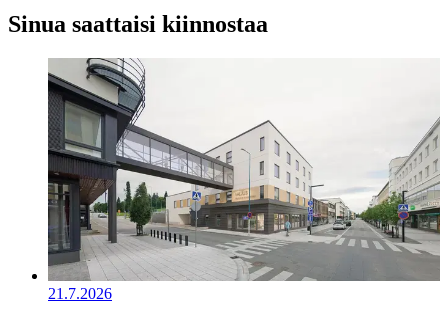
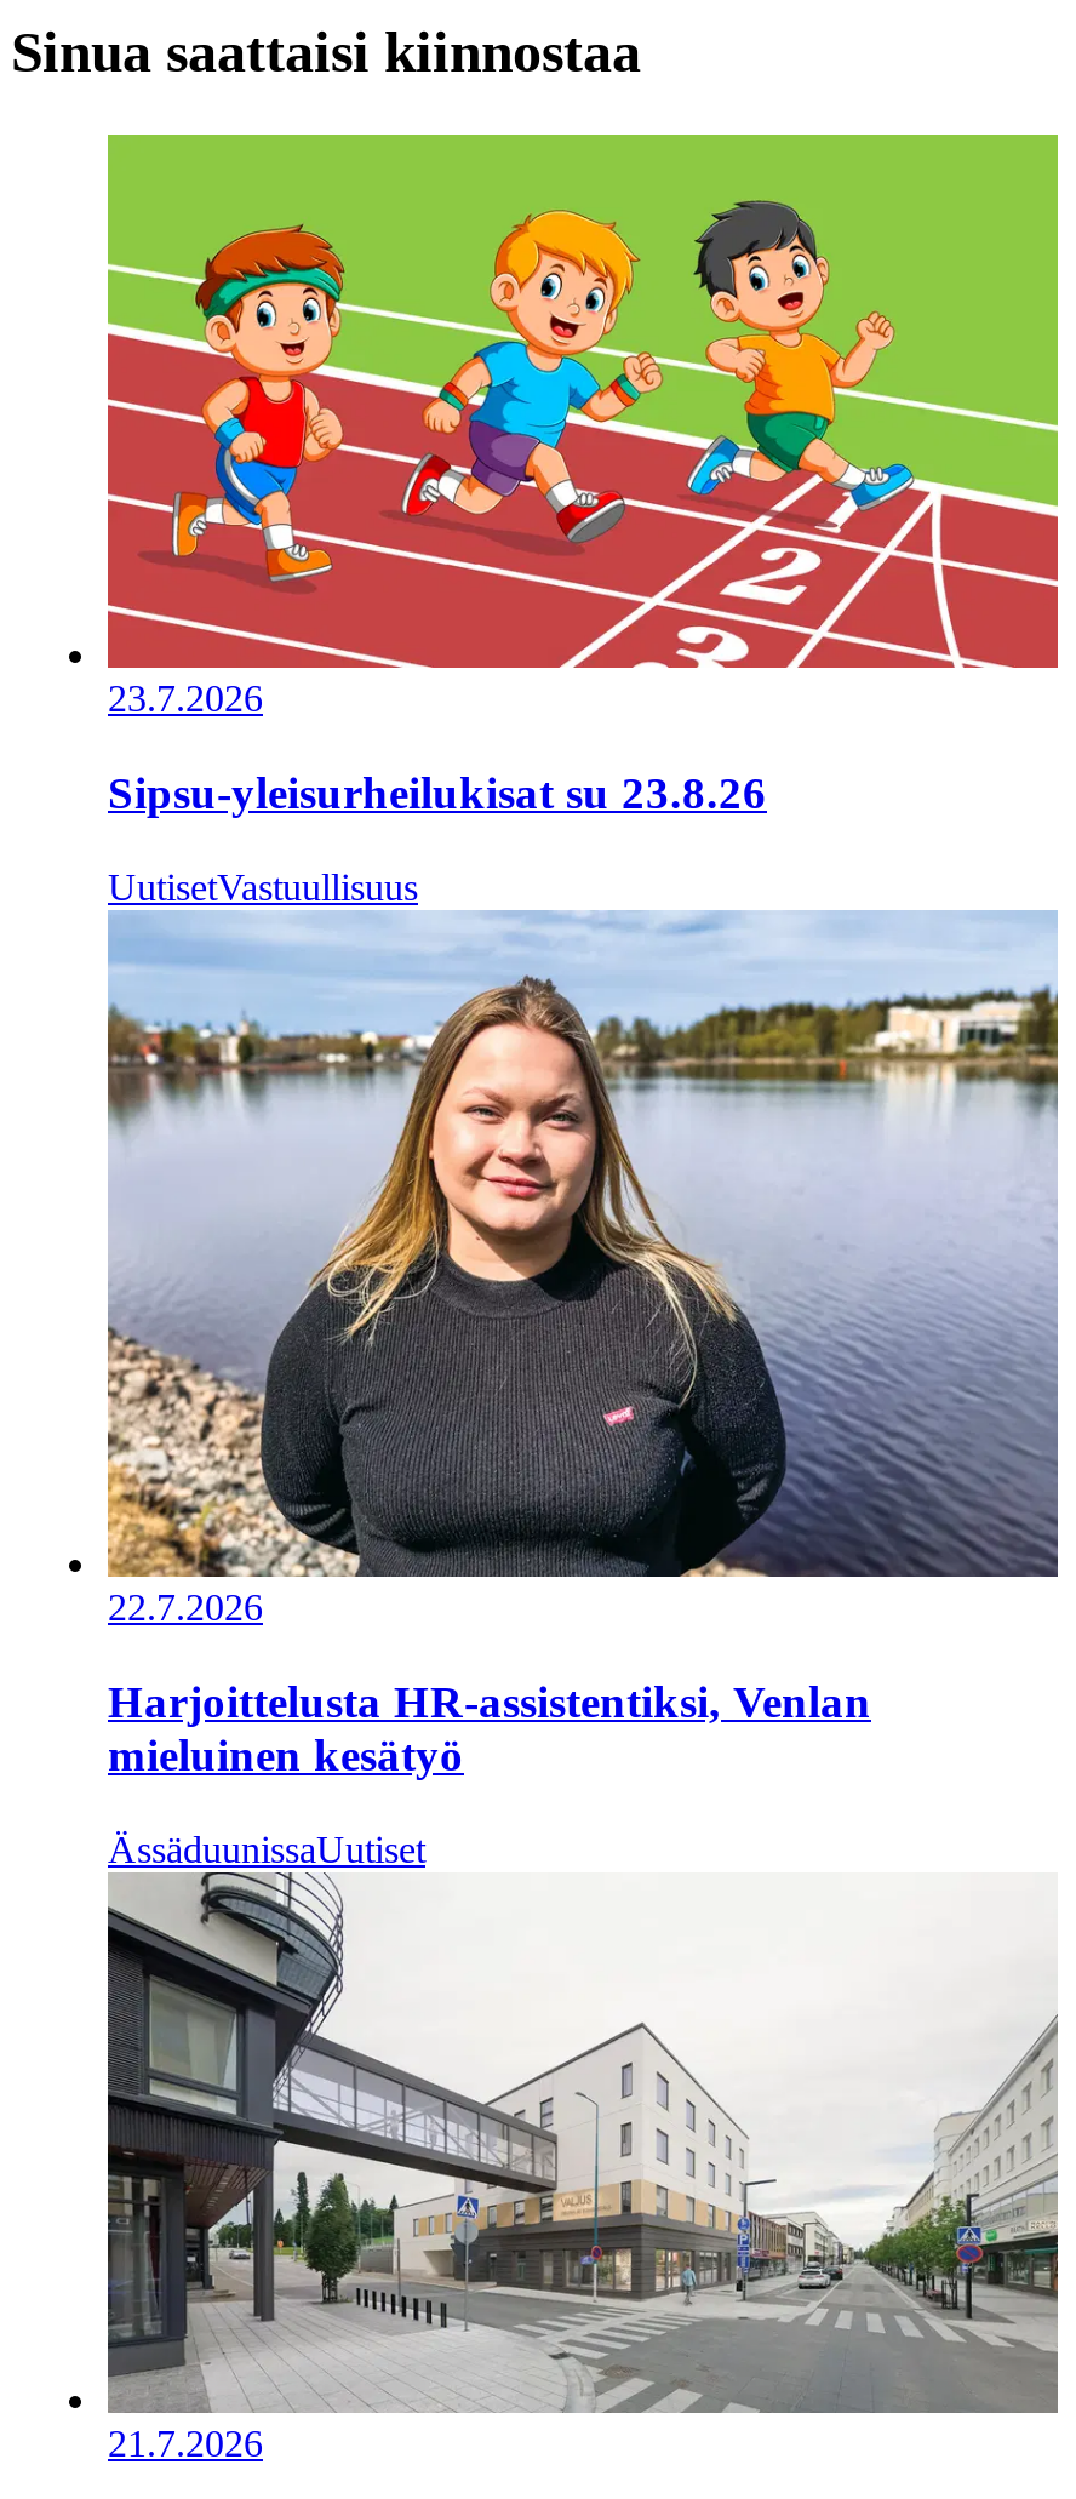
none -> [105,132,1060,907] [image] | 23.7.2026 | Sipsu-yleisurheilukisat su 23.8.26 | UutisetVastuullisuus
none -> [105,910,1060,1869] [image] | 22.7.2026 | Harjoittelusta HR-assistentiksi, Venlan | mieluinen kesätyö | ÄssäduunissaUutiset

